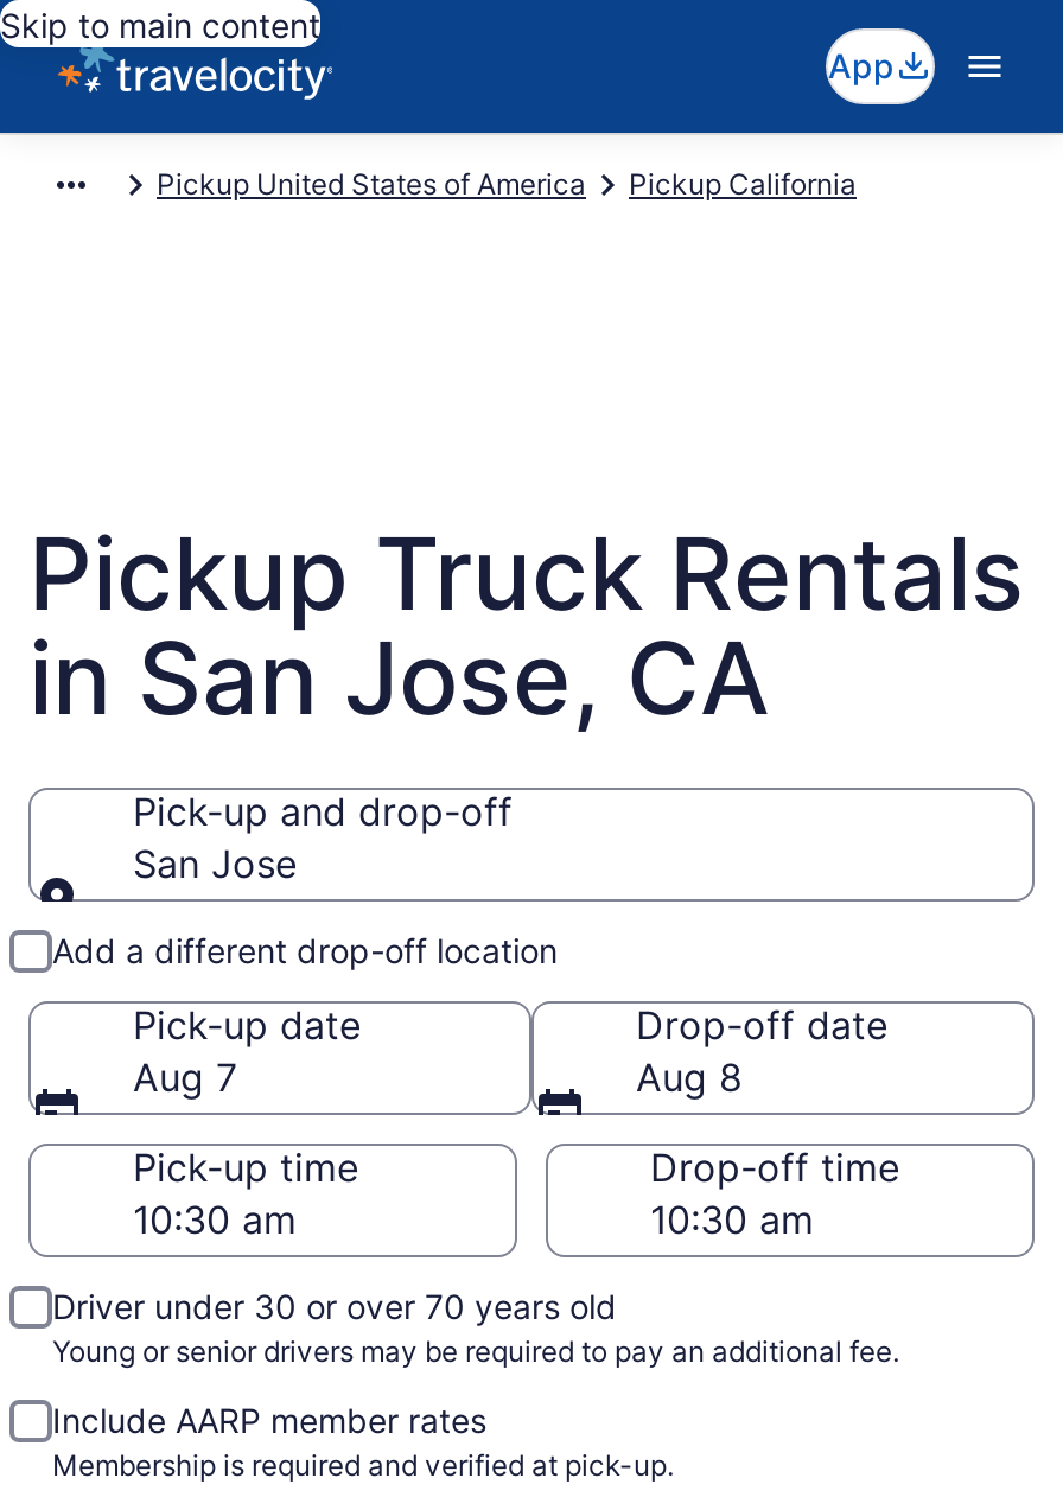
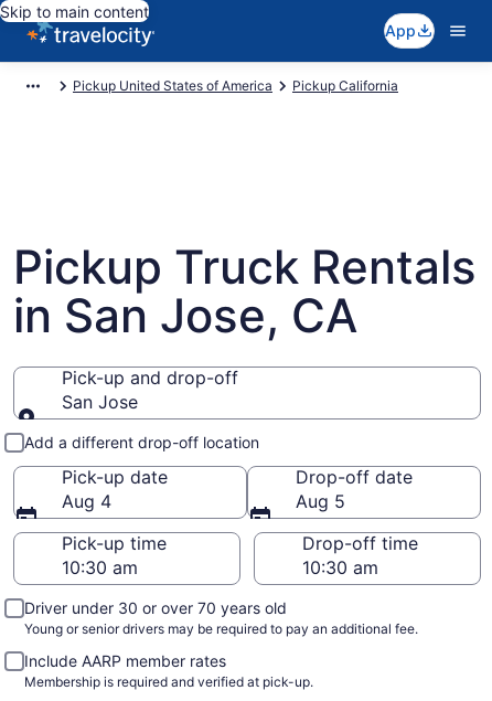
[133,1053,237,1101] Aug 7 -> [62,490,111,512] Aug 4
[636,1053,743,1101] Aug 8 -> [296,490,345,512] Aug 5

